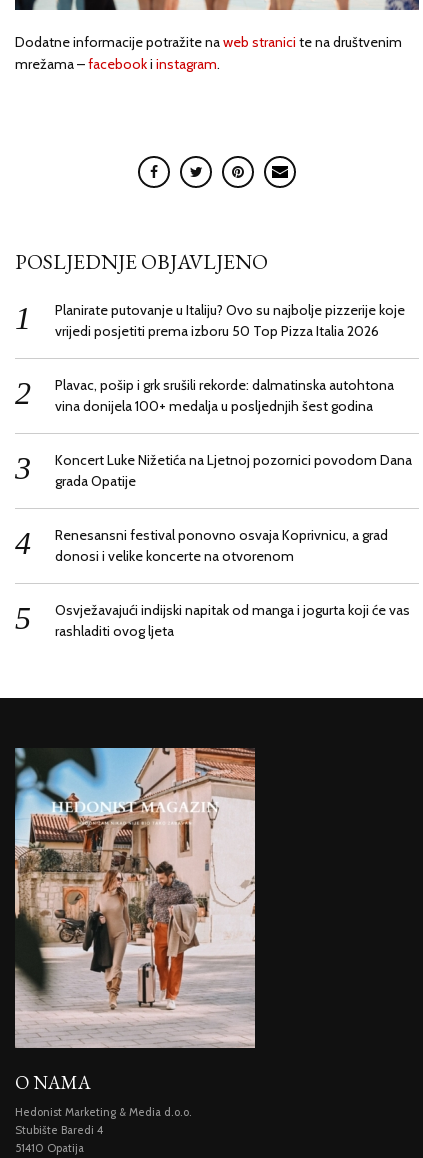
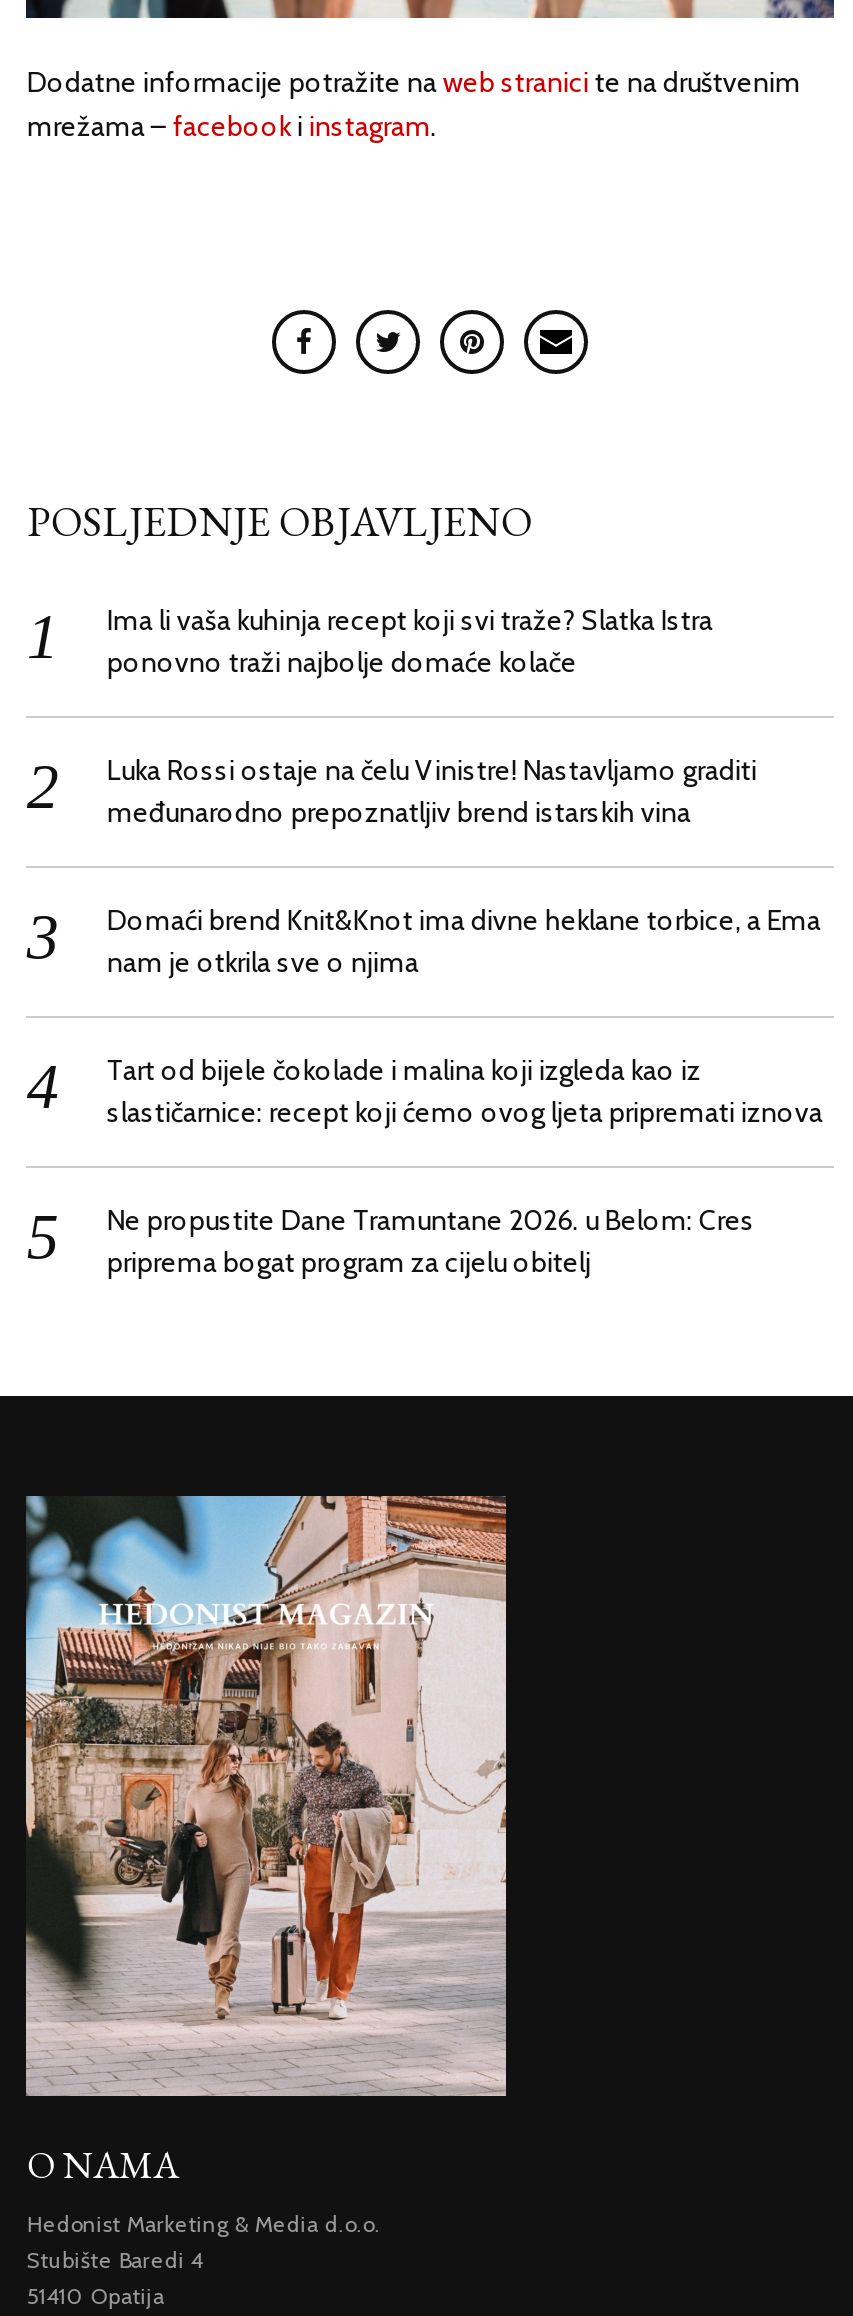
[55,301,405,340] Planirate putovanje u Italiju? Ovo su najbolje pizzerije koje | vrijedi posjetiti prema izboru 50 Top Pizza Italia 2026 -> [107,602,713,680] Ima li vaša kuhinja recept koji svi traže? Slatka Istra | ponovno traži najbolje domaće kolače
[55,376,394,415] Plavac, pošip i grk srušili rekorde: dalmatinska autohtona | vina donijela 100+ medalja u posljednjih šest godina -> [107,752,757,830] Luka Rossi ostaje na čelu Vinistre! Nastavljamo graditi | međunarodno prepoznatljiv brend istarskih vina
[55,451,412,490] Koncert Luke Nižetića na Ljetnoj pozornici povodom Dana | grada Opatije -> [107,902,821,980] Domaći brend Knit&Knot ima divne heklane torbice, a Ema | nam je otkrila sve o njima
[55,526,388,565] Renesansni festival ponovno osvaja Koprivnicu, a grad | donosi i velike koncerte na otvorenom -> [107,1052,823,1130] Tart od bijele čokolade i malina koji izgleda kao iz | slastičarnice: recept koji ćemo ovog ljeta pripremati iznova
[55,601,410,640] Osvježavajući indijski napitak od manga i jogurta koji će vas | rashladiti ovog ljeta -> [107,1202,755,1280] Ne propustite Dane Tramuntane 2026. u Belom: Cres | priprema bogat program za cijelu obitelj

